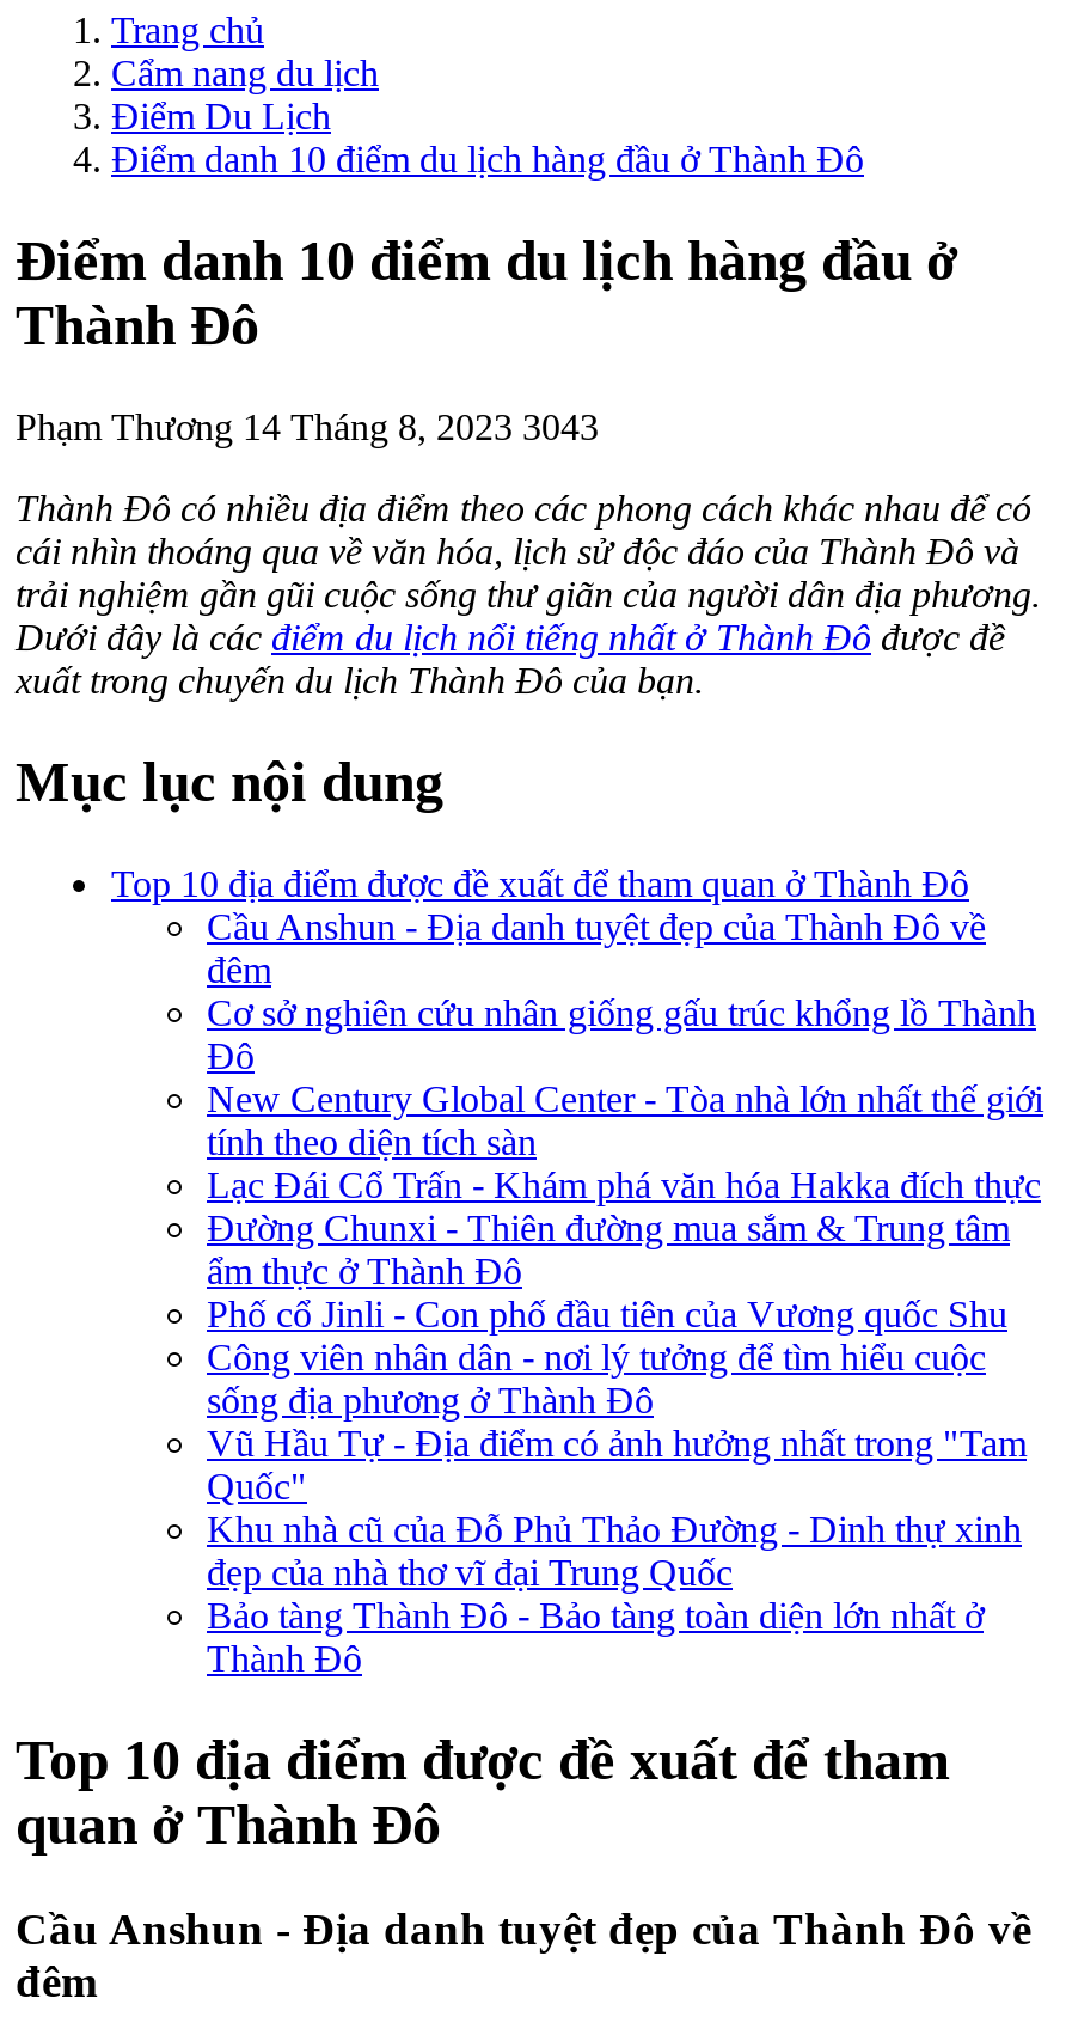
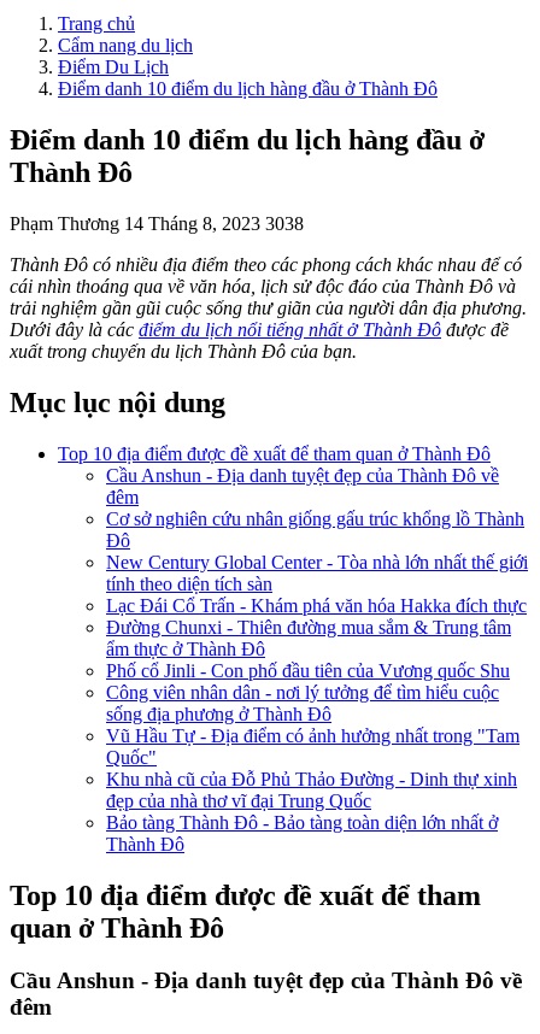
[16,406,599,447] Phạm Thương 14 Tháng 8, 2023 3043 -> [10,213,304,234] Phạm Thương 14 Tháng 8, 2023 3038

